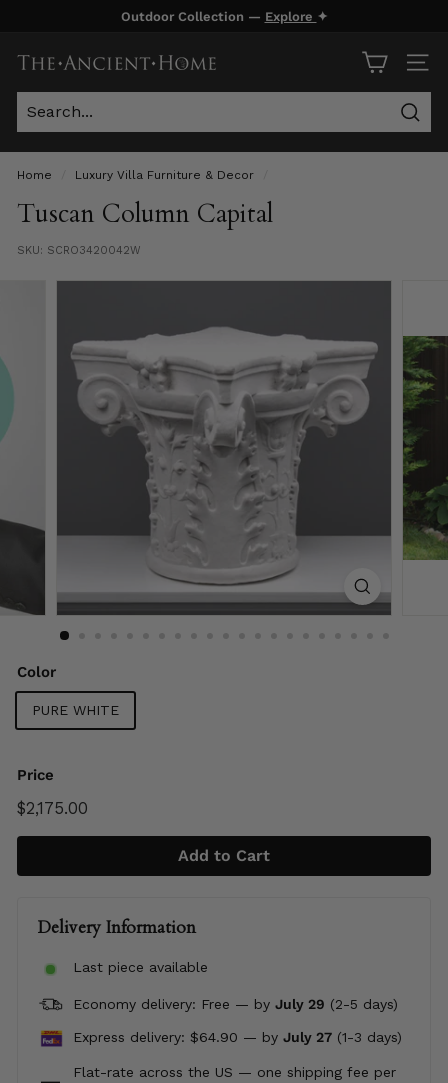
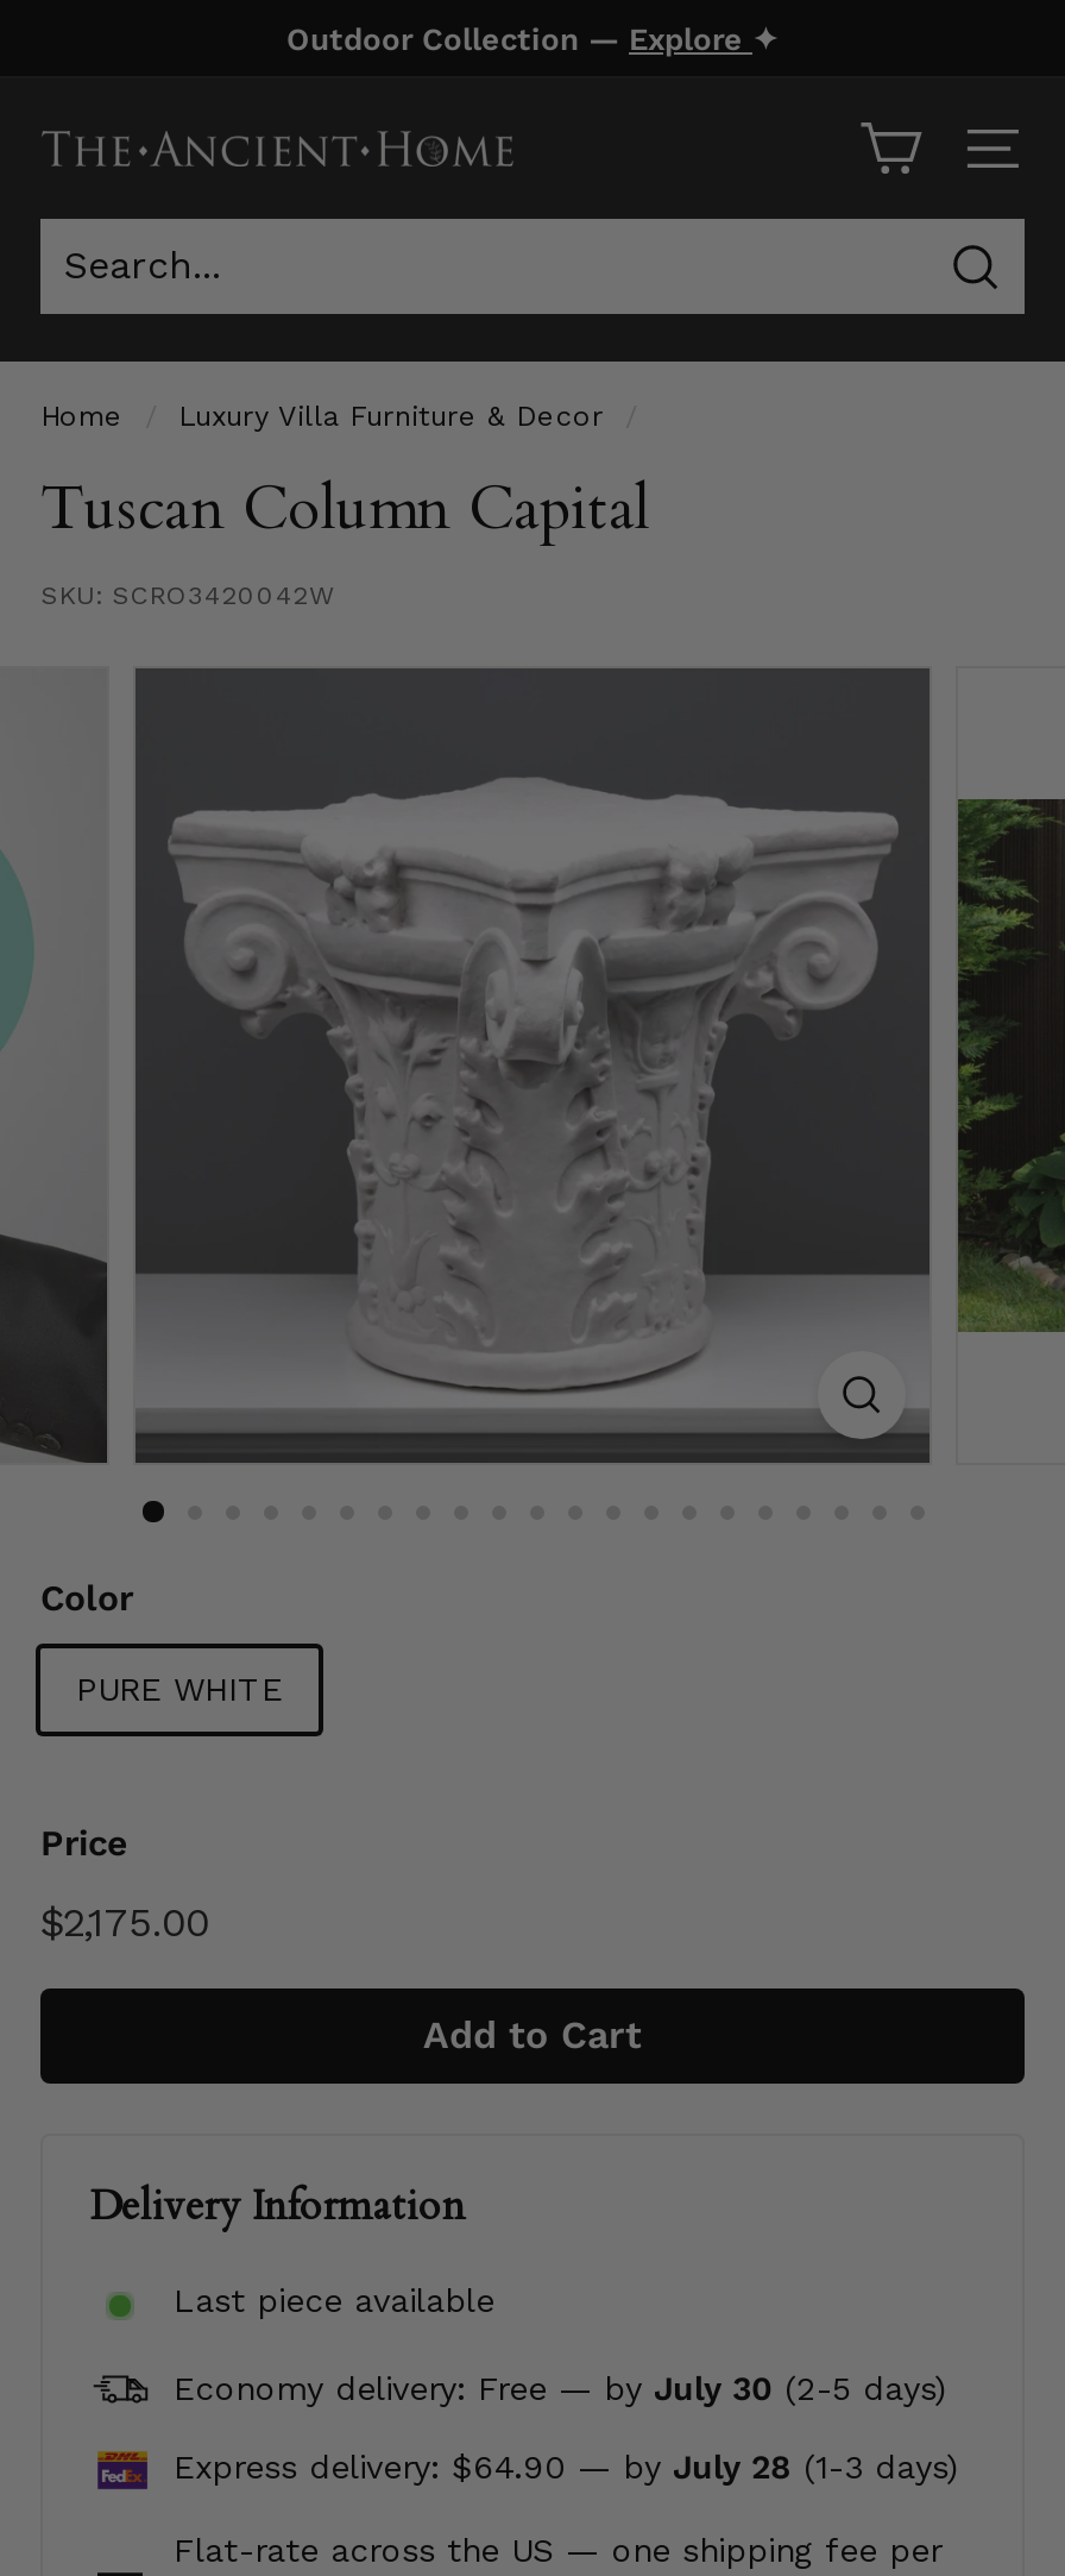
[73,995,398,1011] Economy delivery: Free — by July 29 (2-5 days) -> [174,2368,946,2406] Economy delivery: Free — by July 30 (2-5 days)
[73,1028,402,1044] Express delivery: $64.90 — by July 27 (1-3 days) -> [174,2446,958,2484] Express delivery: $64.90 — by July 28 (1-3 days)

